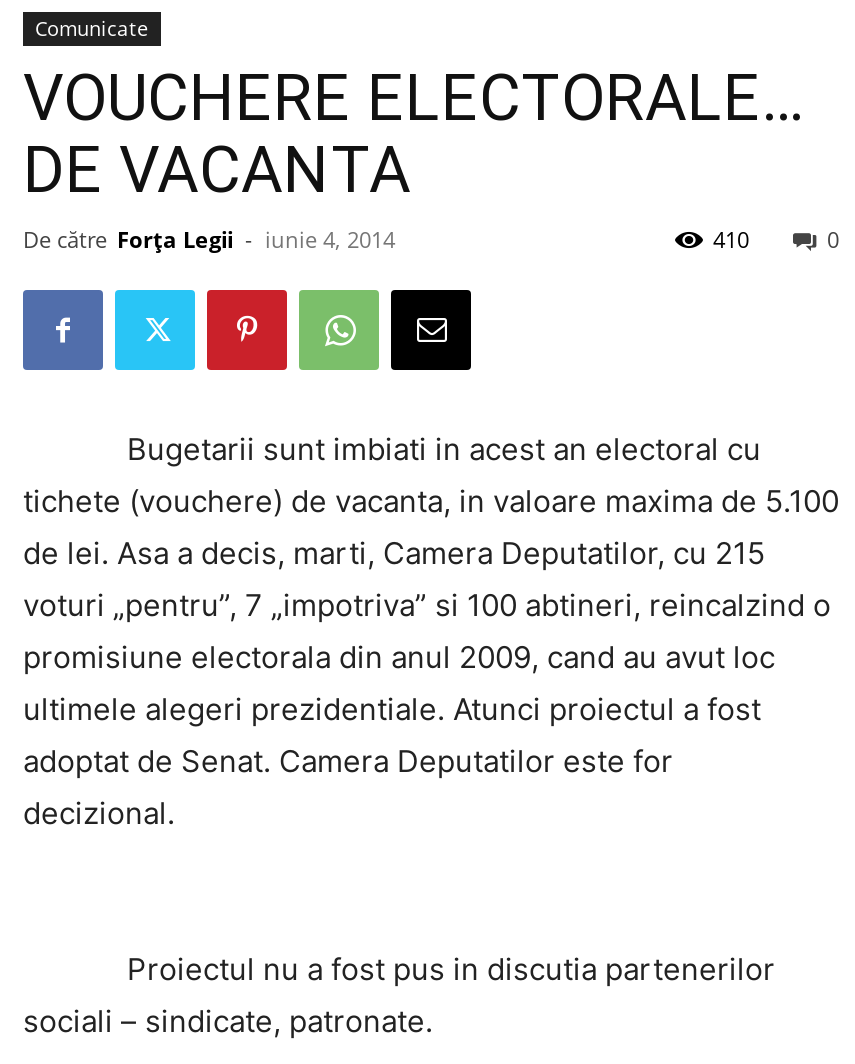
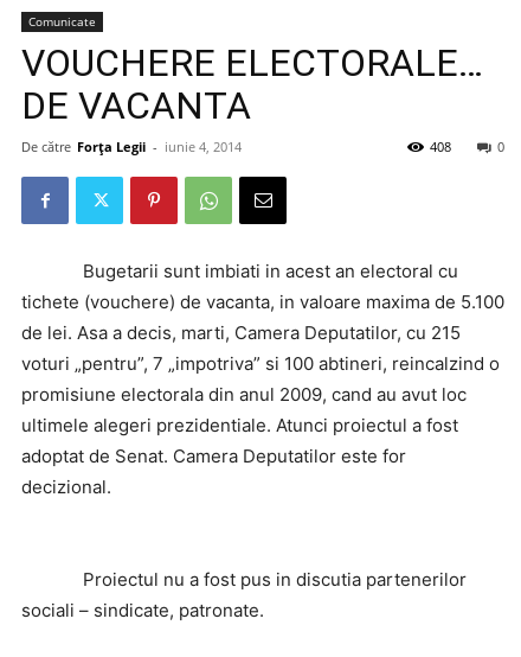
[713,224,749,254] 410 -> [430,138,451,155] 408

